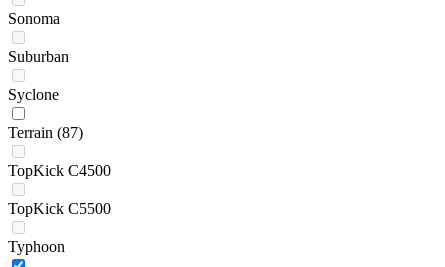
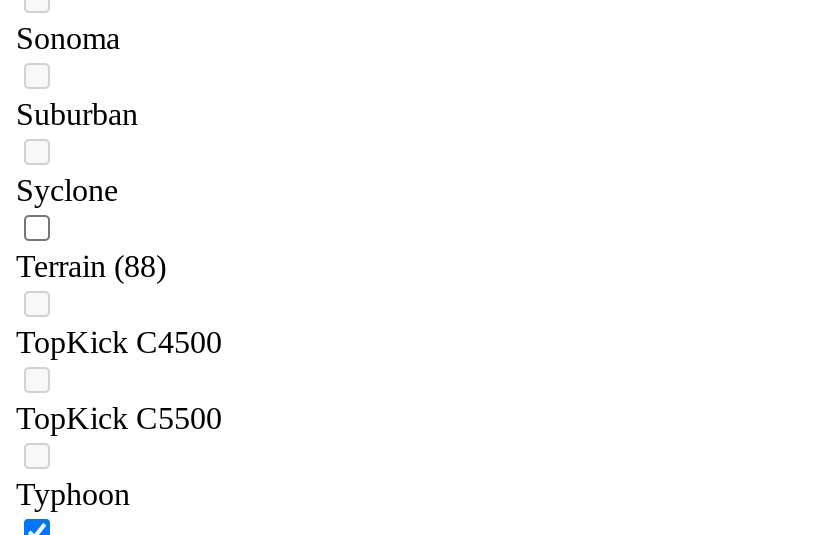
[8,124,83,141] Terrain (87) -> [16,250,166,284] Terrain (88)

